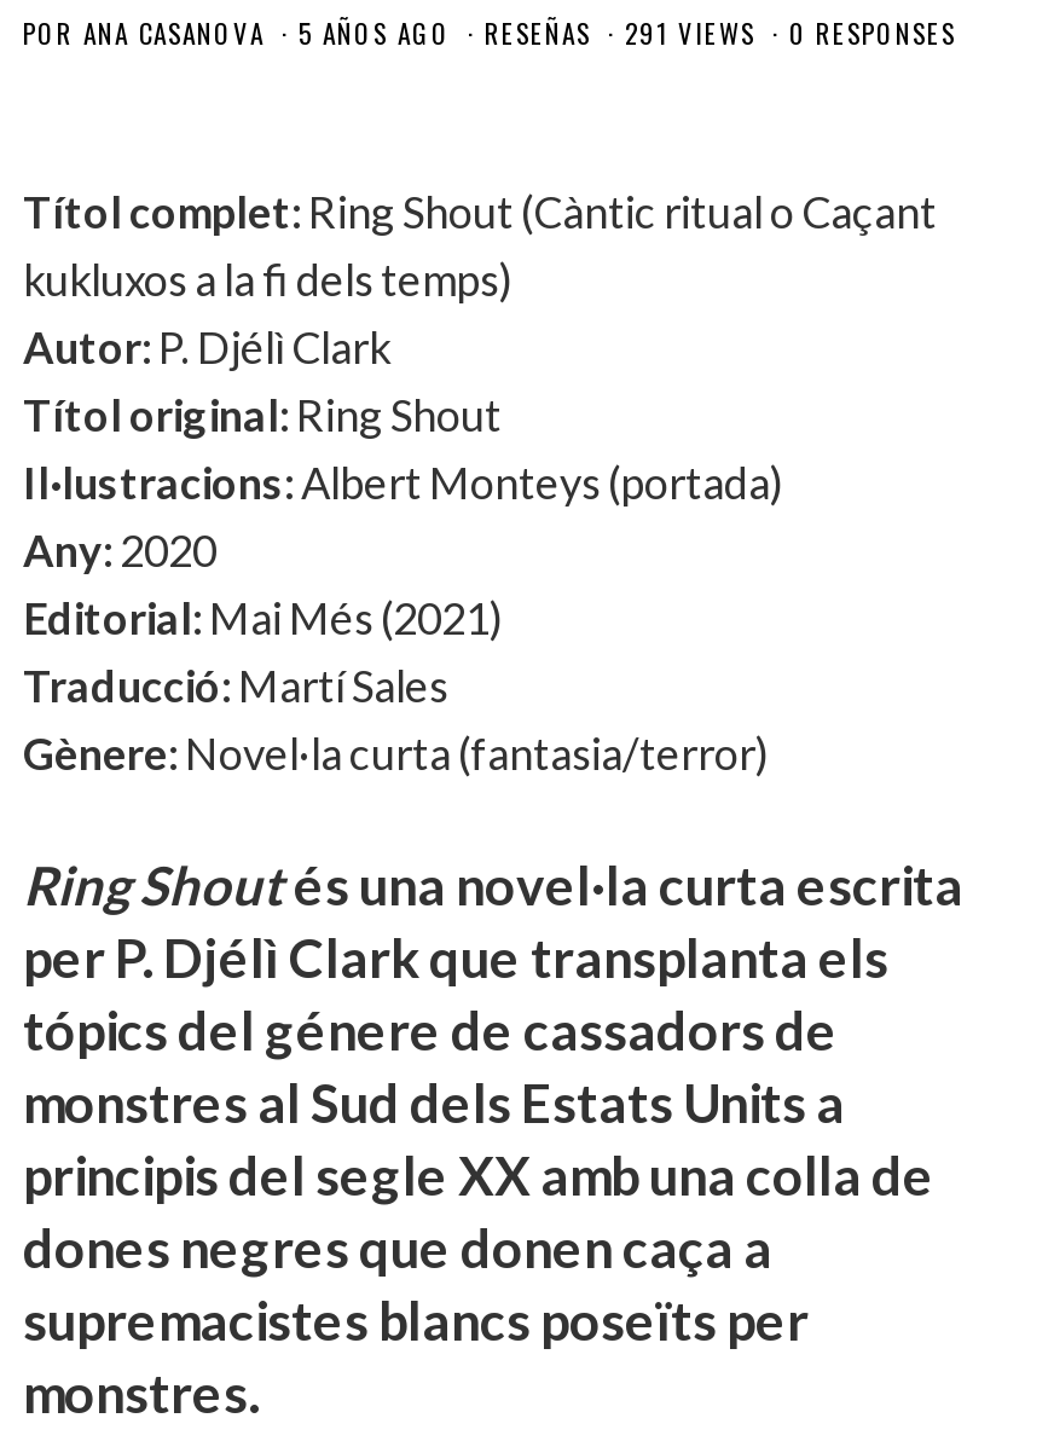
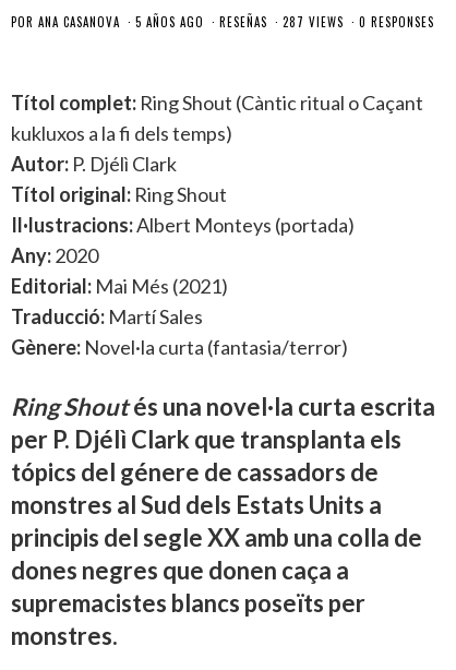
[23,13,956,52] POR ANA CASANOVA 5 AÑOS AGO RESEÑAS 291 VIEWS 0 RESPONSES -> [11,13,434,31] POR ANA CASANOVA 5 AÑOS AGO RESEÑAS 287 VIEWS 0 RESPONSES

